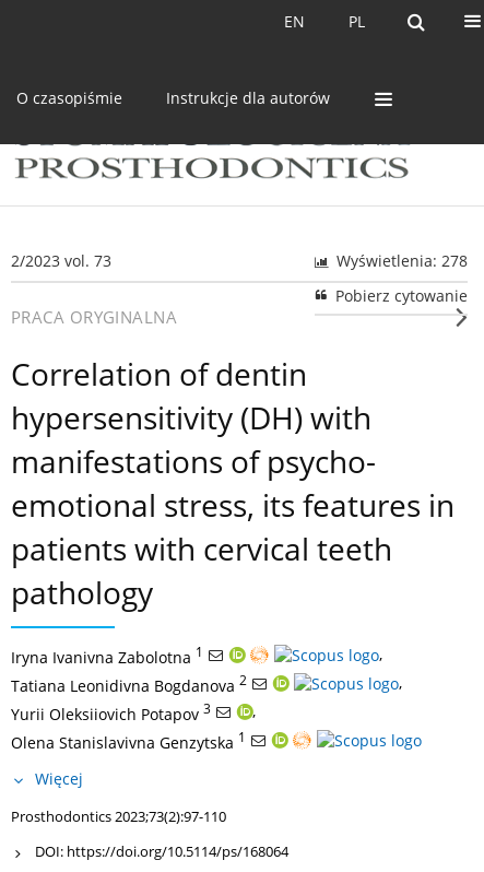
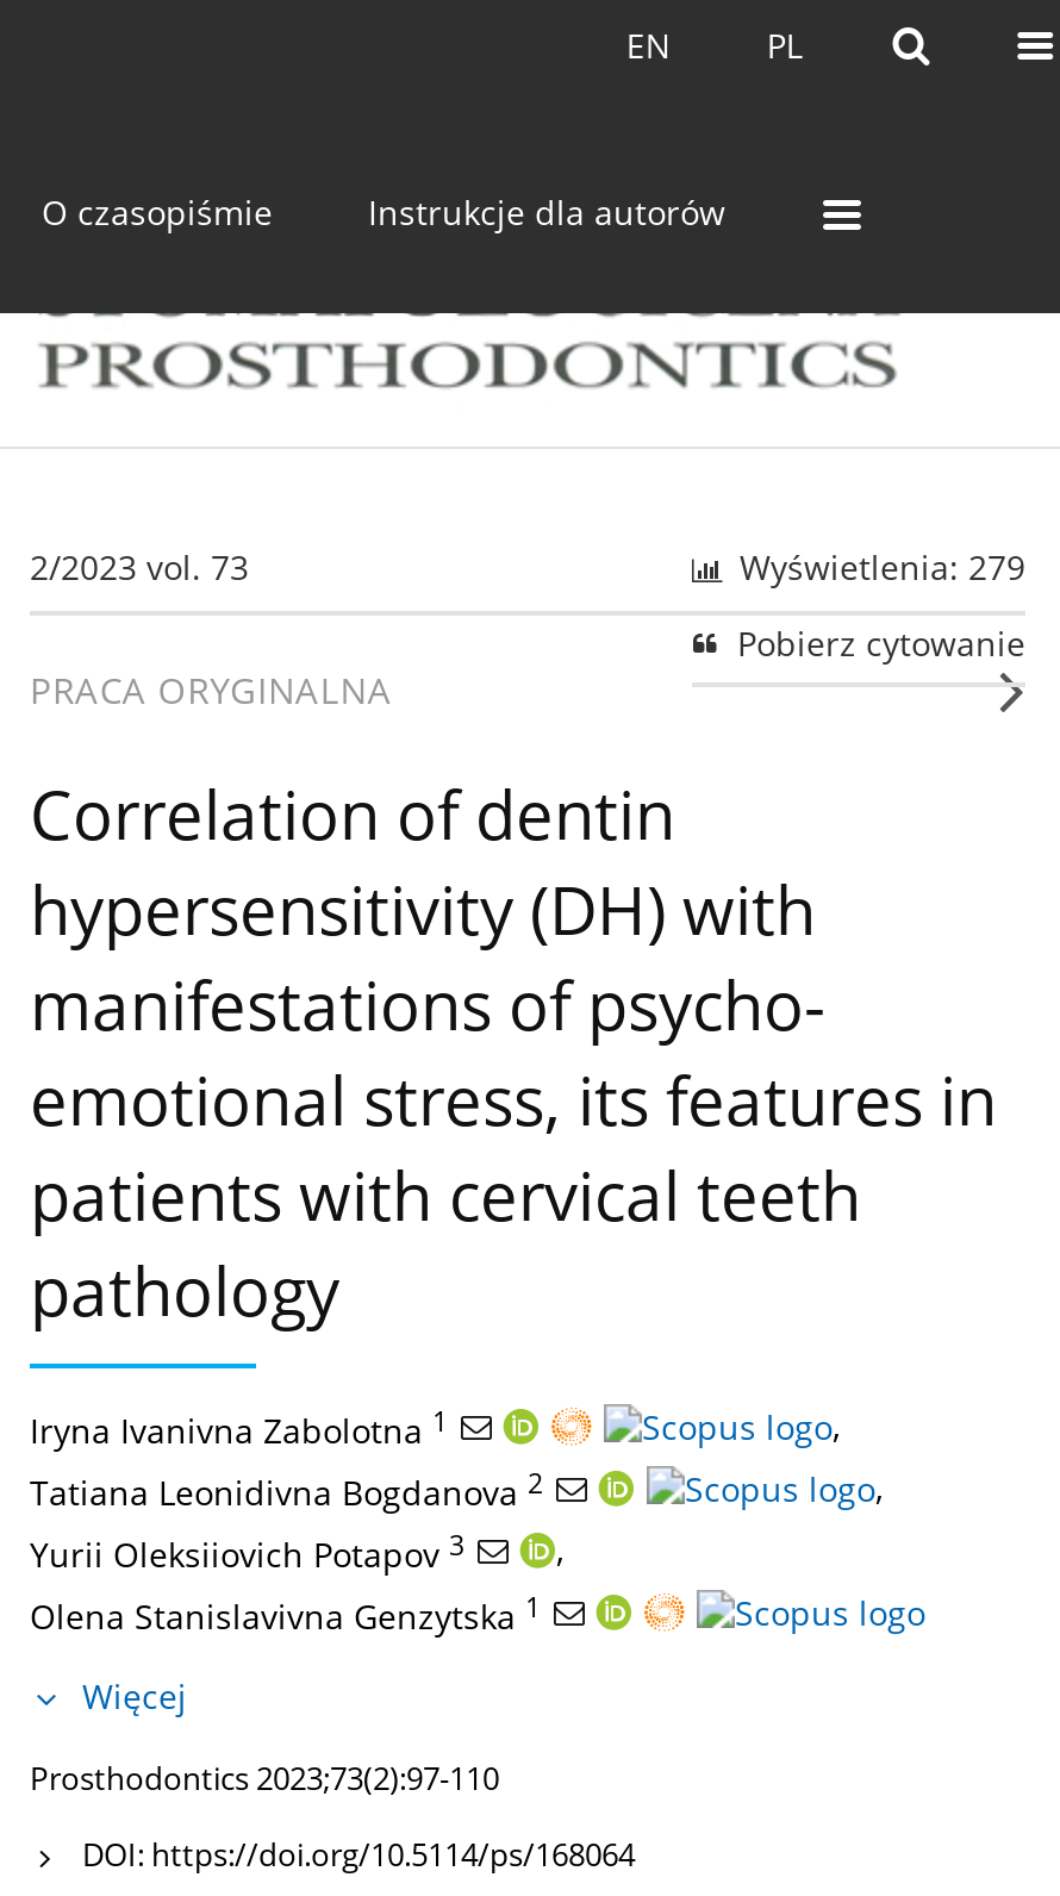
[337,251,468,271] Wyświetlenia: 278 -> [740,545,1025,590] Wyświetlenia: 279

